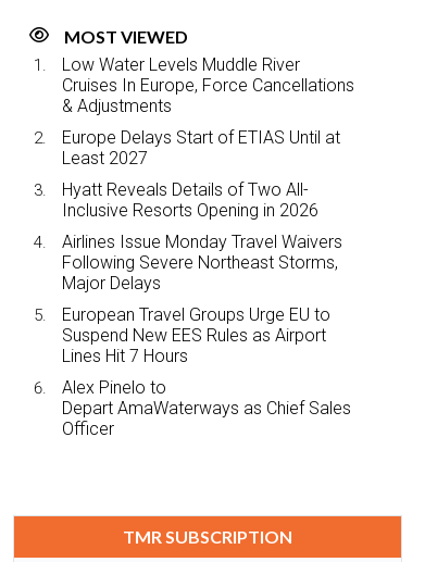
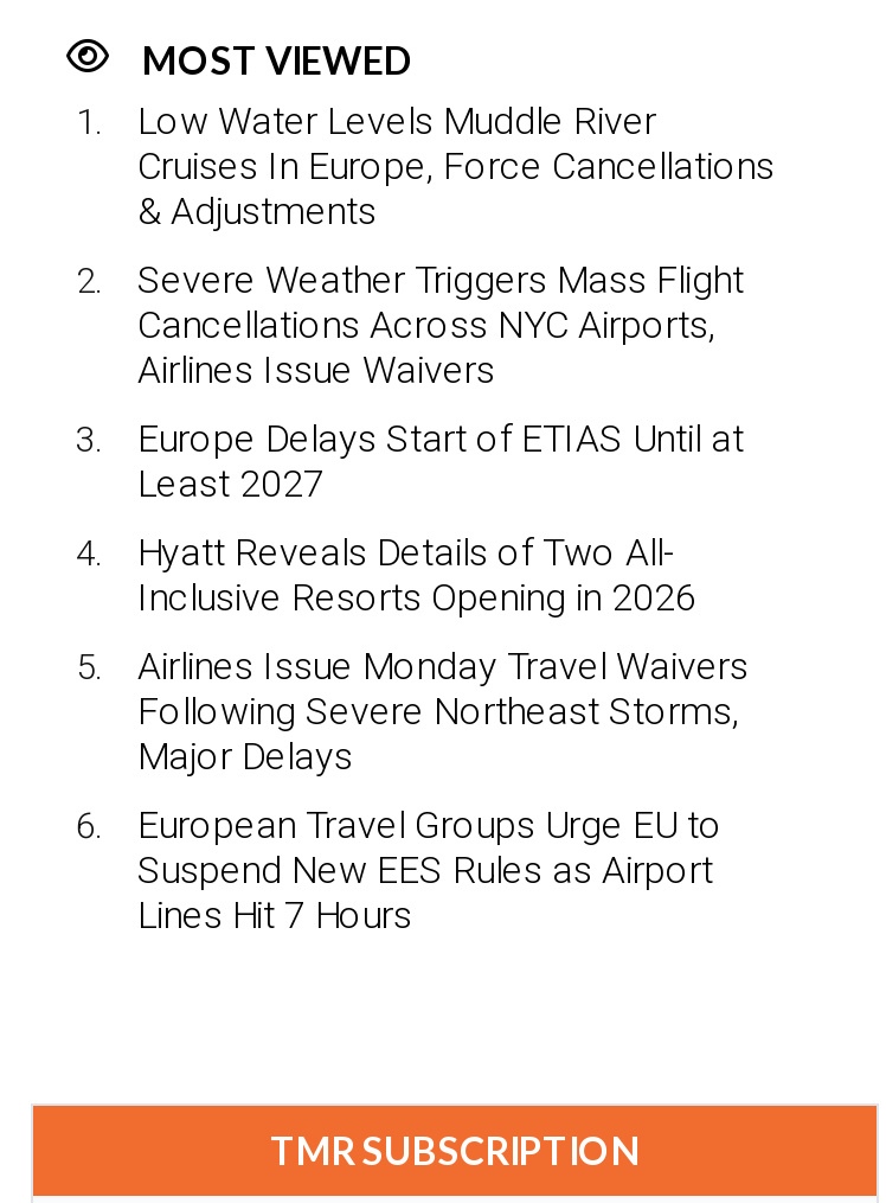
none -> [137,257,744,393] Severe Weather Triggers Mass Flight | Cancellations Across NYC Airports, | Airlines Issue Waivers
moved [62,127,342,366] -> [137,416,749,938]: Europe Delays Start of ETIAS Until at | Least 2027 | Hyatt Reveals Details of Two All- | ... | Suspend New EES Rules as Airport | Lines Hit 7 Hours
[62,377,351,439] Alex Pinelo to | Depart AmaWaterways as Chief Sales | Officer -> none

